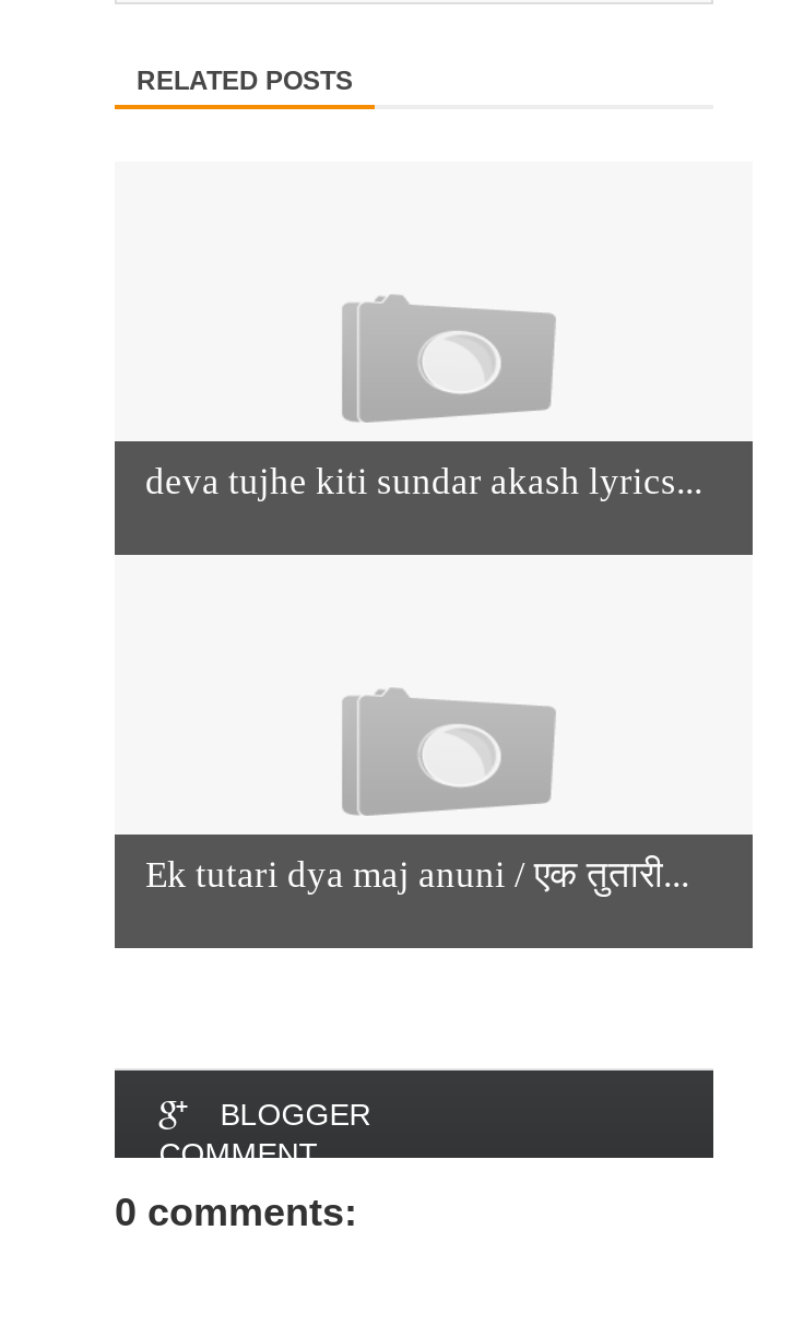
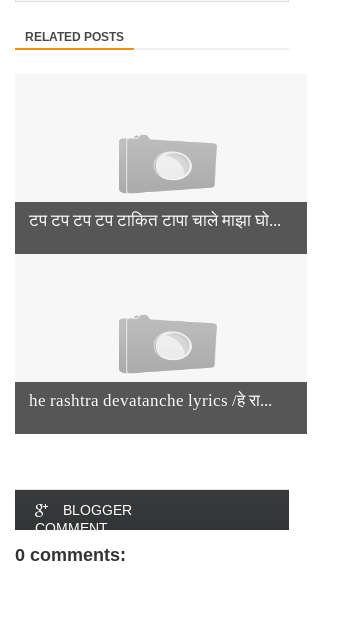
[145,462,702,503] deva tujhe kiti sundar akash lyrics... -> [29,211,281,230] टप टप टप टप टाकित टापा चाले माझा घो...
[145,855,689,897] Ek tutari dya maj anuni / एक तुतारी... -> [29,391,272,410] he rashtra devatanche lyrics /हे रा...

